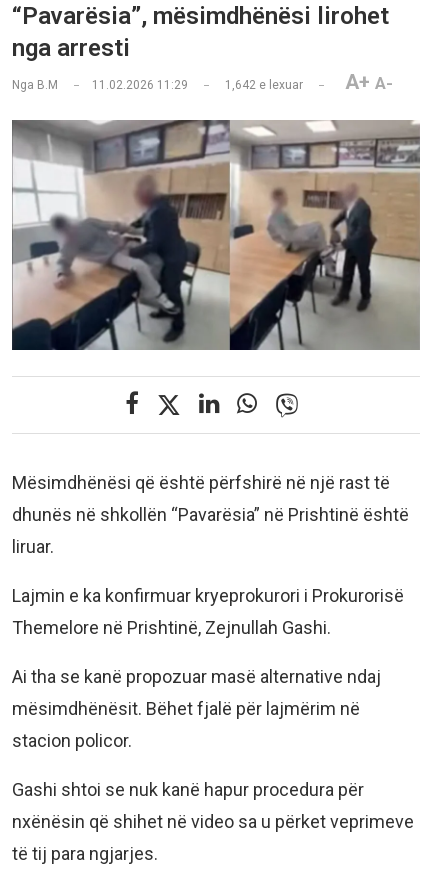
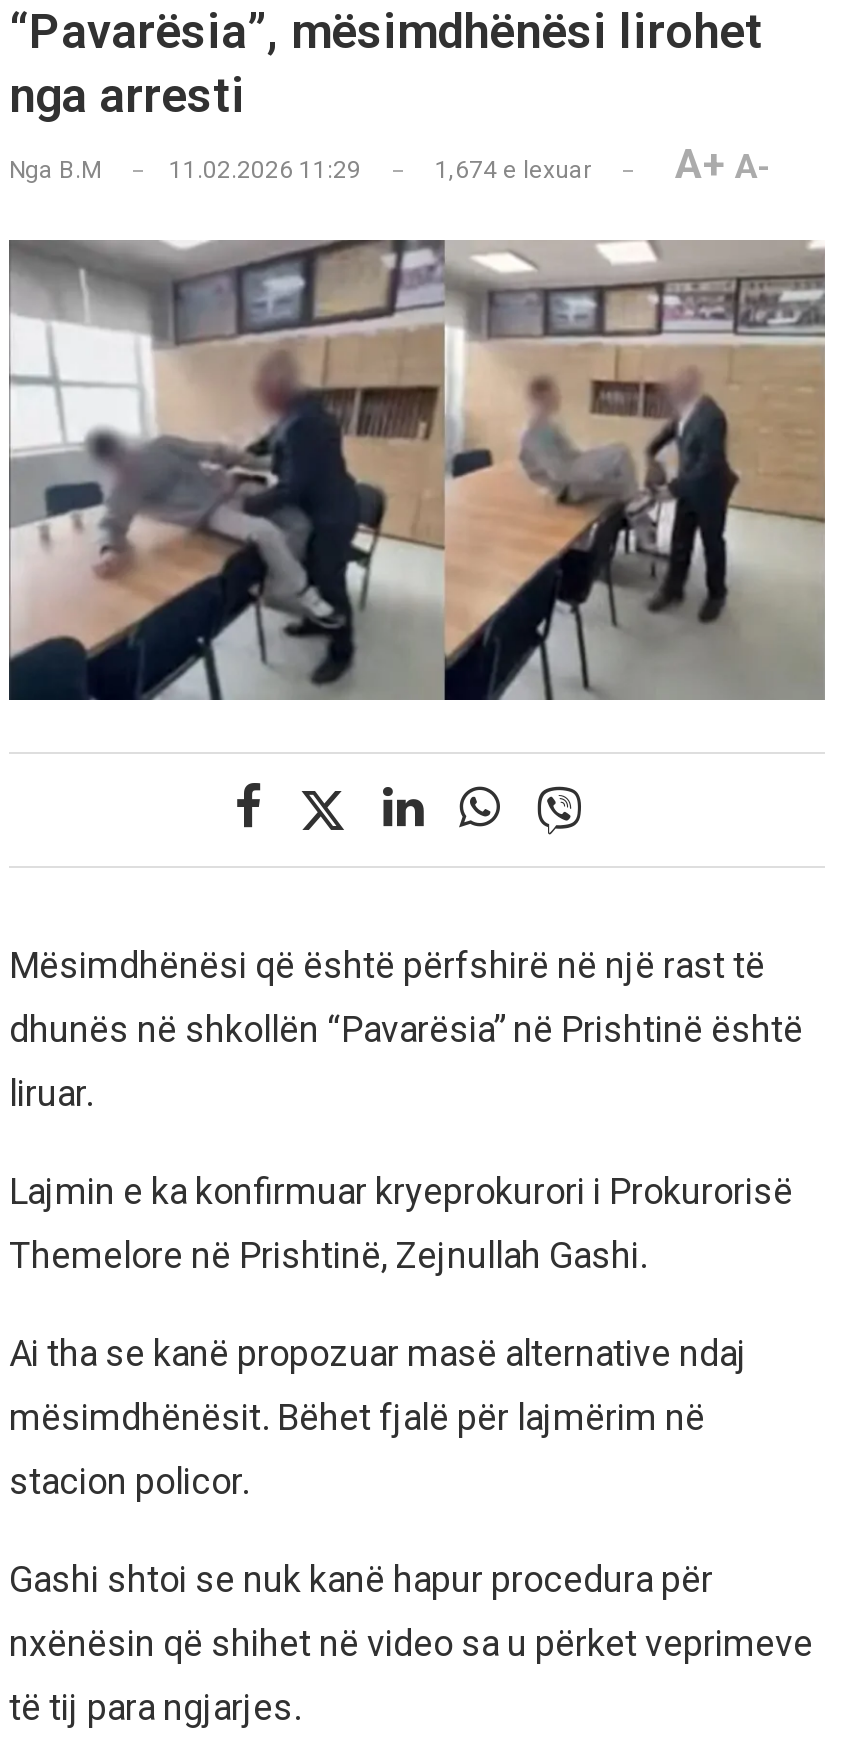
[222,78,303,92] 1,642 e lexuar -> [429,157,591,185] 1,674 e lexuar

